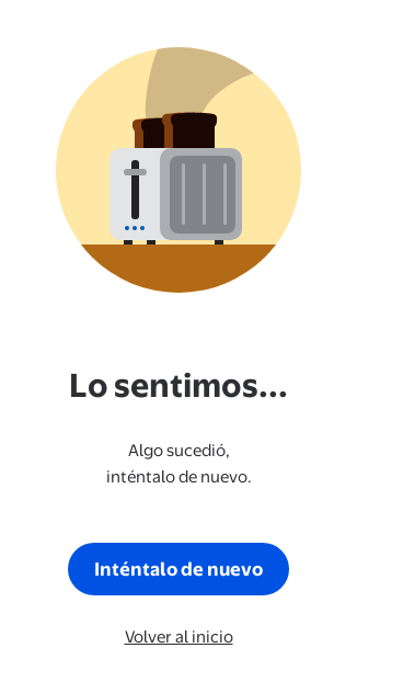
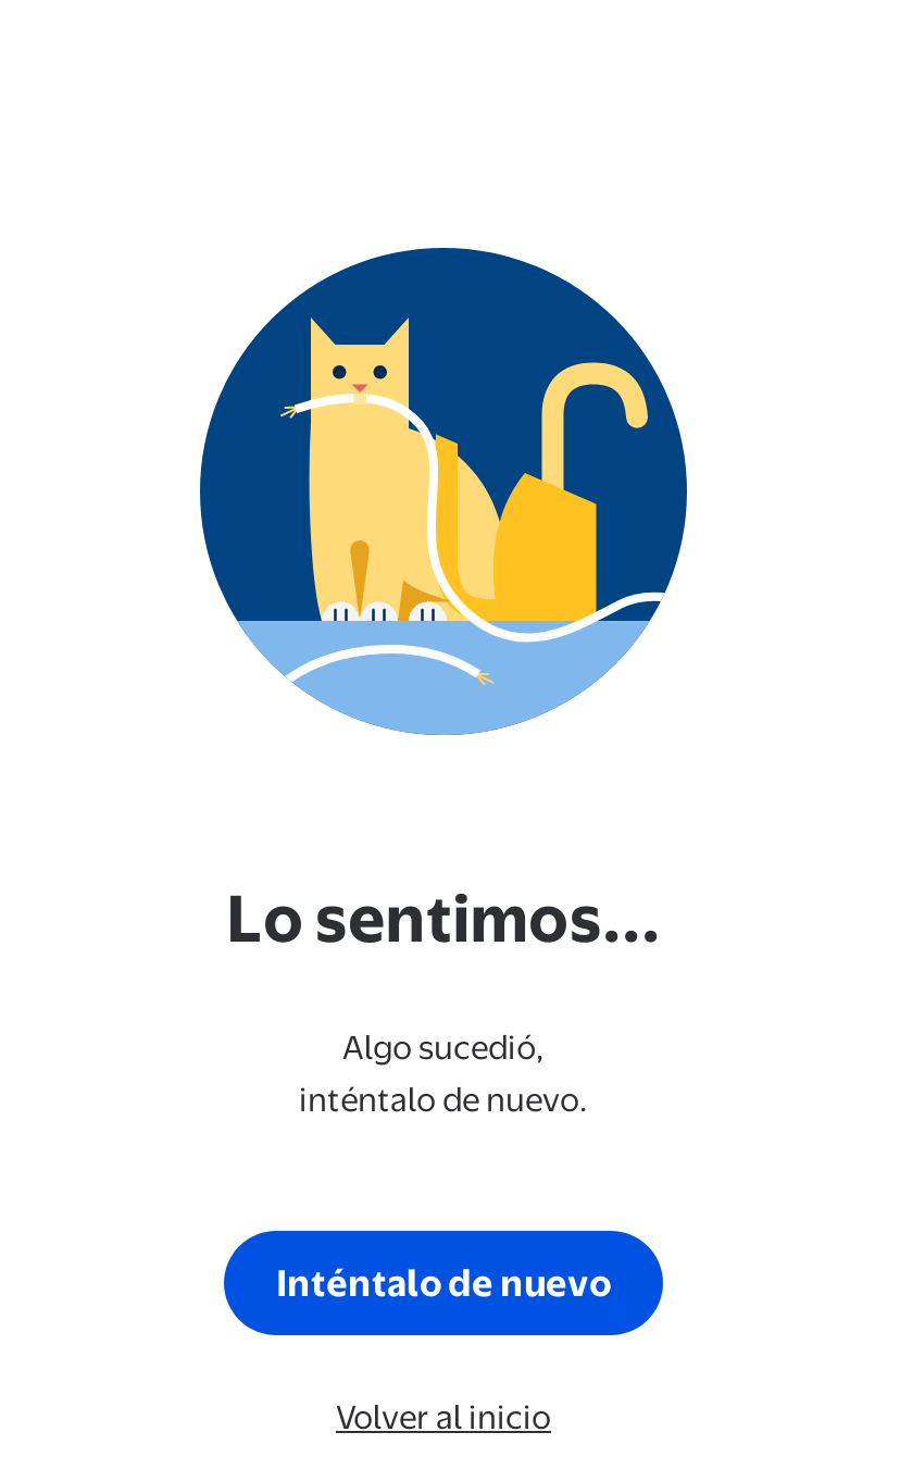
[56,47,301,294] [image] -> [198,246,689,737] [image]

